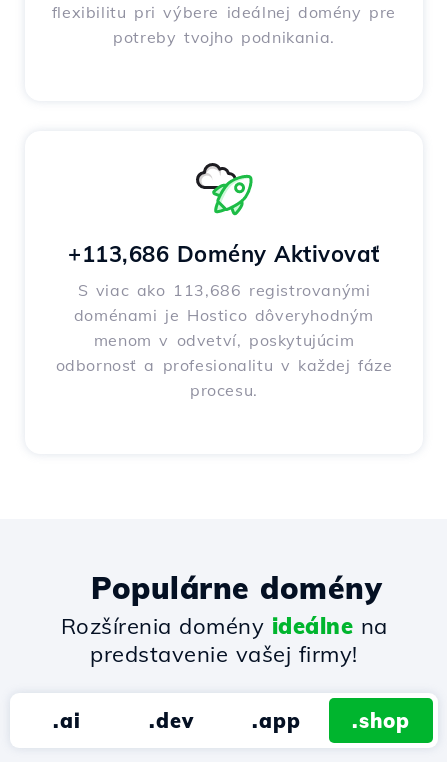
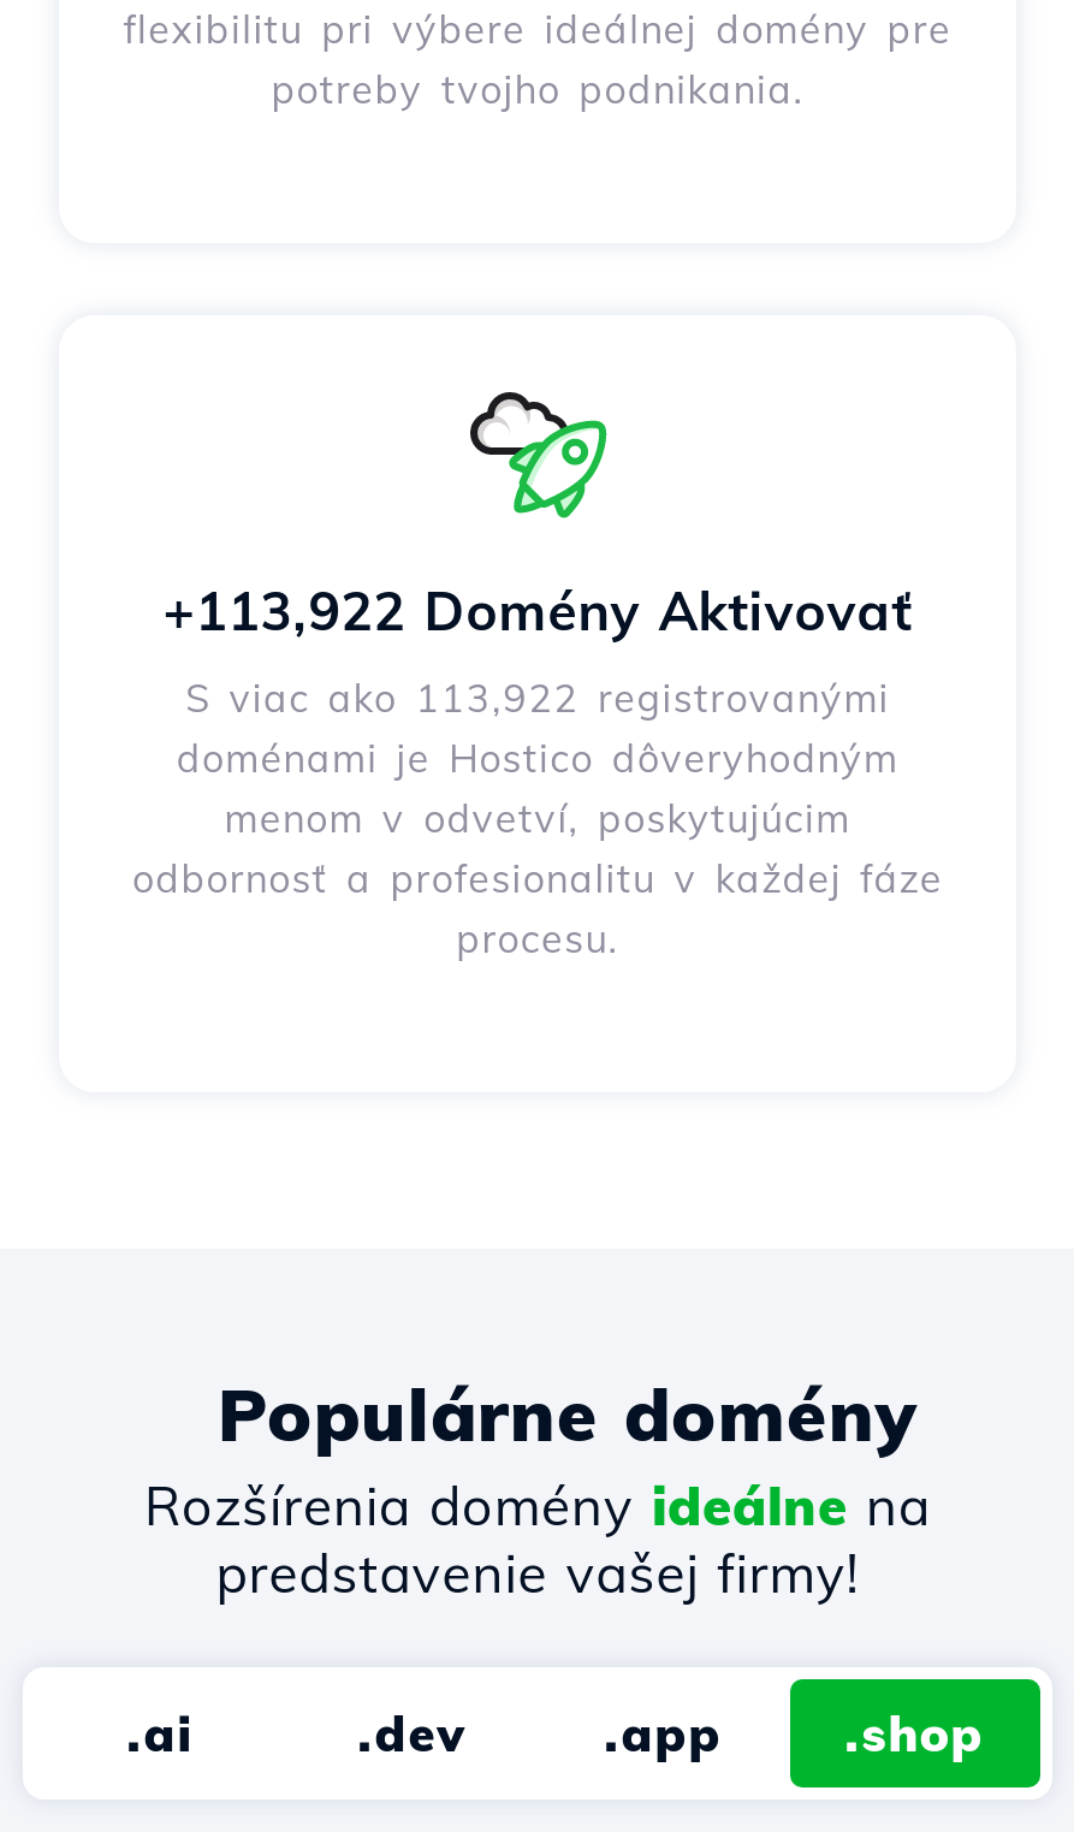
[68,240,380,268] +113,686 Domény Aktivovať -> [163,578,912,645] +113,922 Domény Aktivovať
[78,280,370,300] S viac ako 113,686 registrovanými -> [185,674,890,722] S viac ako 113,922 registrovanými

